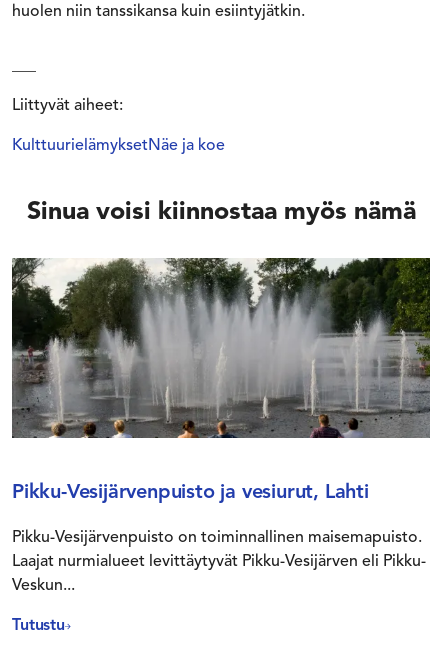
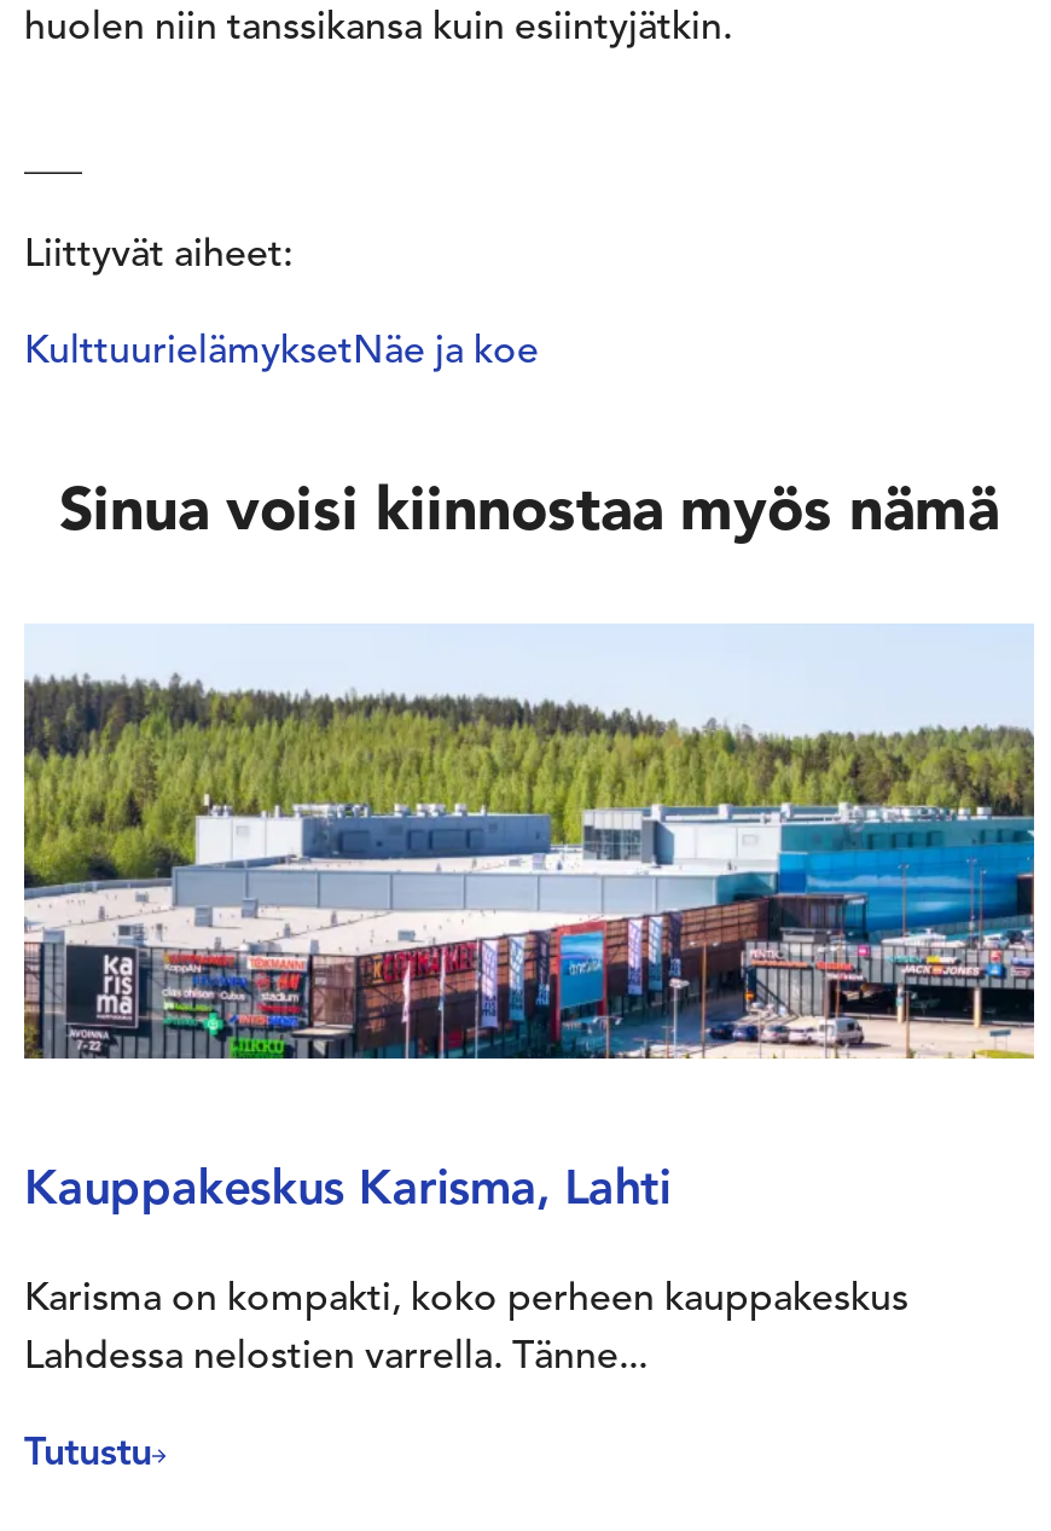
[11,257,431,439] [image] -> [22,624,1037,1061] [image]
[12,483,426,594] Pikku-Vesijärvenpuisto ja vesiurut, Lahti | Pikku-Vesijärvenpuisto on toiminnallinen maisemapuisto. | Laajat nurmialueet levittäytyvät Pikku-Vesijärven eli Pikku- | Veskun... -> [24,1167,908,1378] Kauppakeskus Karisma, Lahti | Karisma on kompakti, koko perheen kauppakeskus | Lahdessa nelostien varrella. Tänne...

